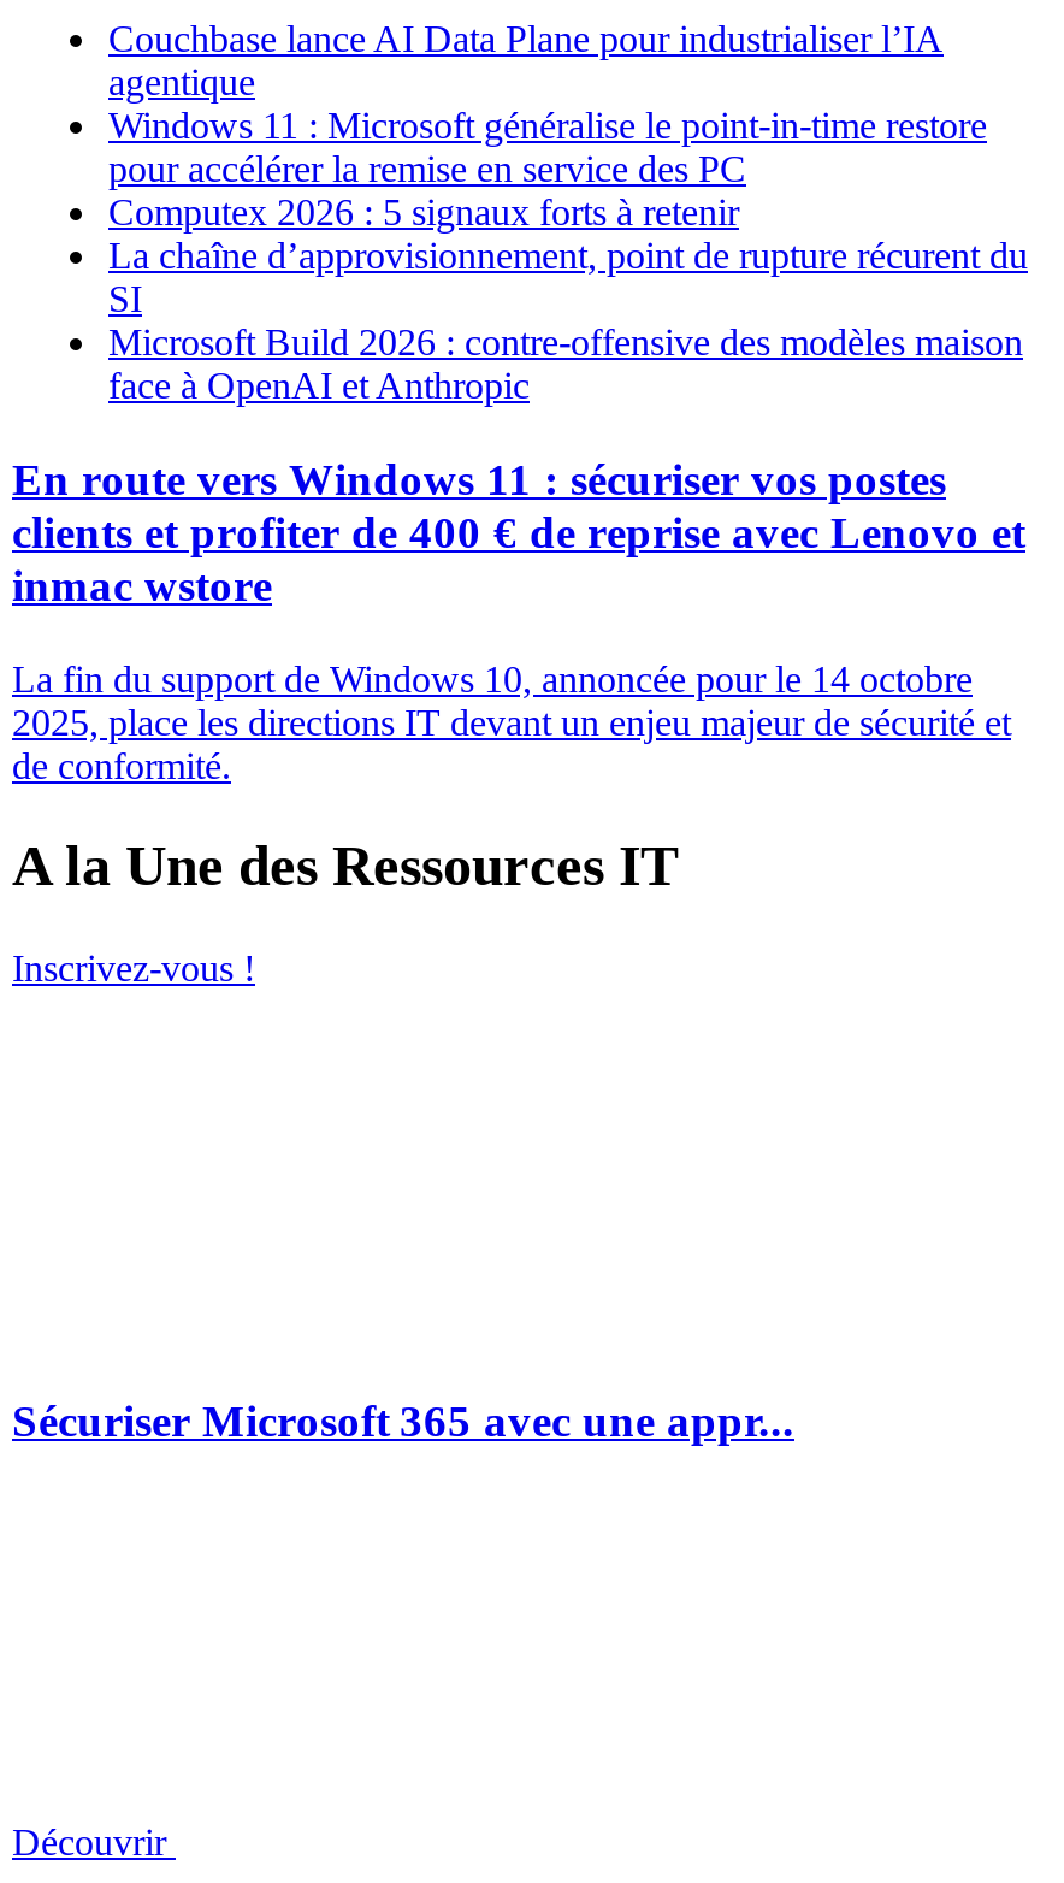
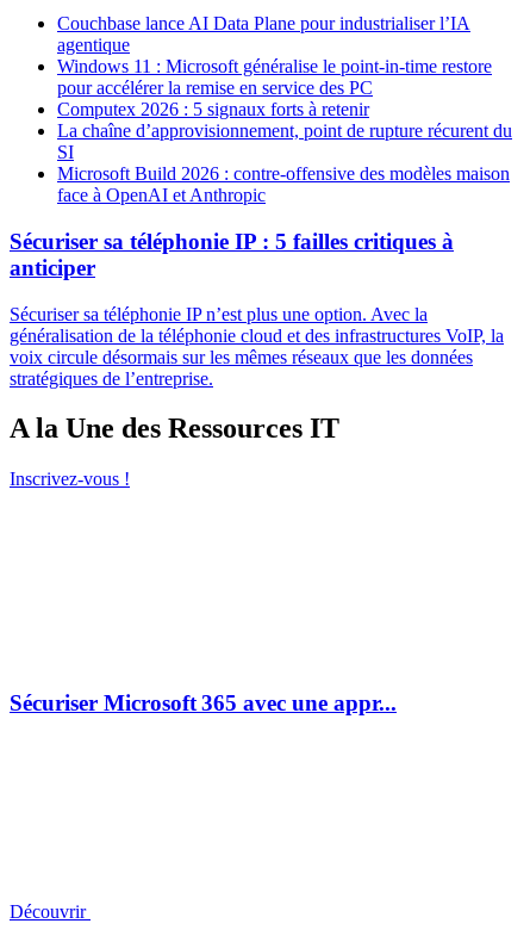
[12,453,1025,610] En route vers Windows 11 : sécuriser vos postes | clients et profiter de 400 € de reprise avec Lenovo et | inmac wstore -> [10,229,454,280] Sécuriser sa téléphonie IP : 5 failles critiques à | anticiper
[12,658,1011,785] La fin du support de Windows 10, annoncée pour le 14 octobre | 2025, place les directions IT devant un enjeu majeur de sécurité et | de conformité. -> [10,304,504,388] Sécuriser sa téléphonie IP n’est plus une option. Avec la | généralisation de la téléphonie cloud et des infrastructures VoIP, la | voix circule désormais sur les mêmes réseaux que les données | stratégiques de l’entreprise.

